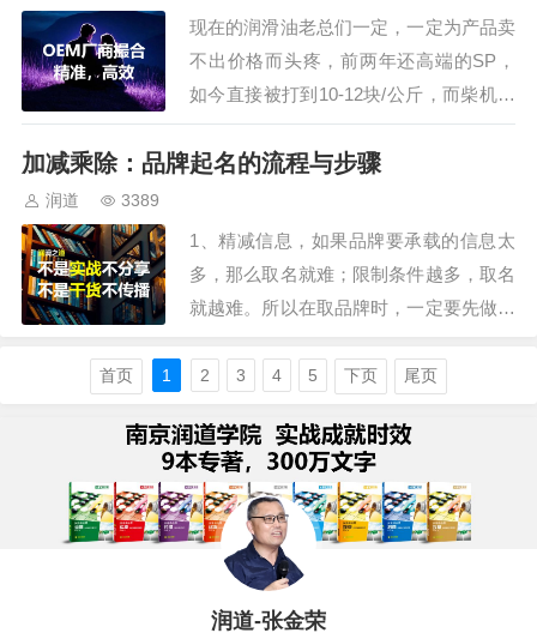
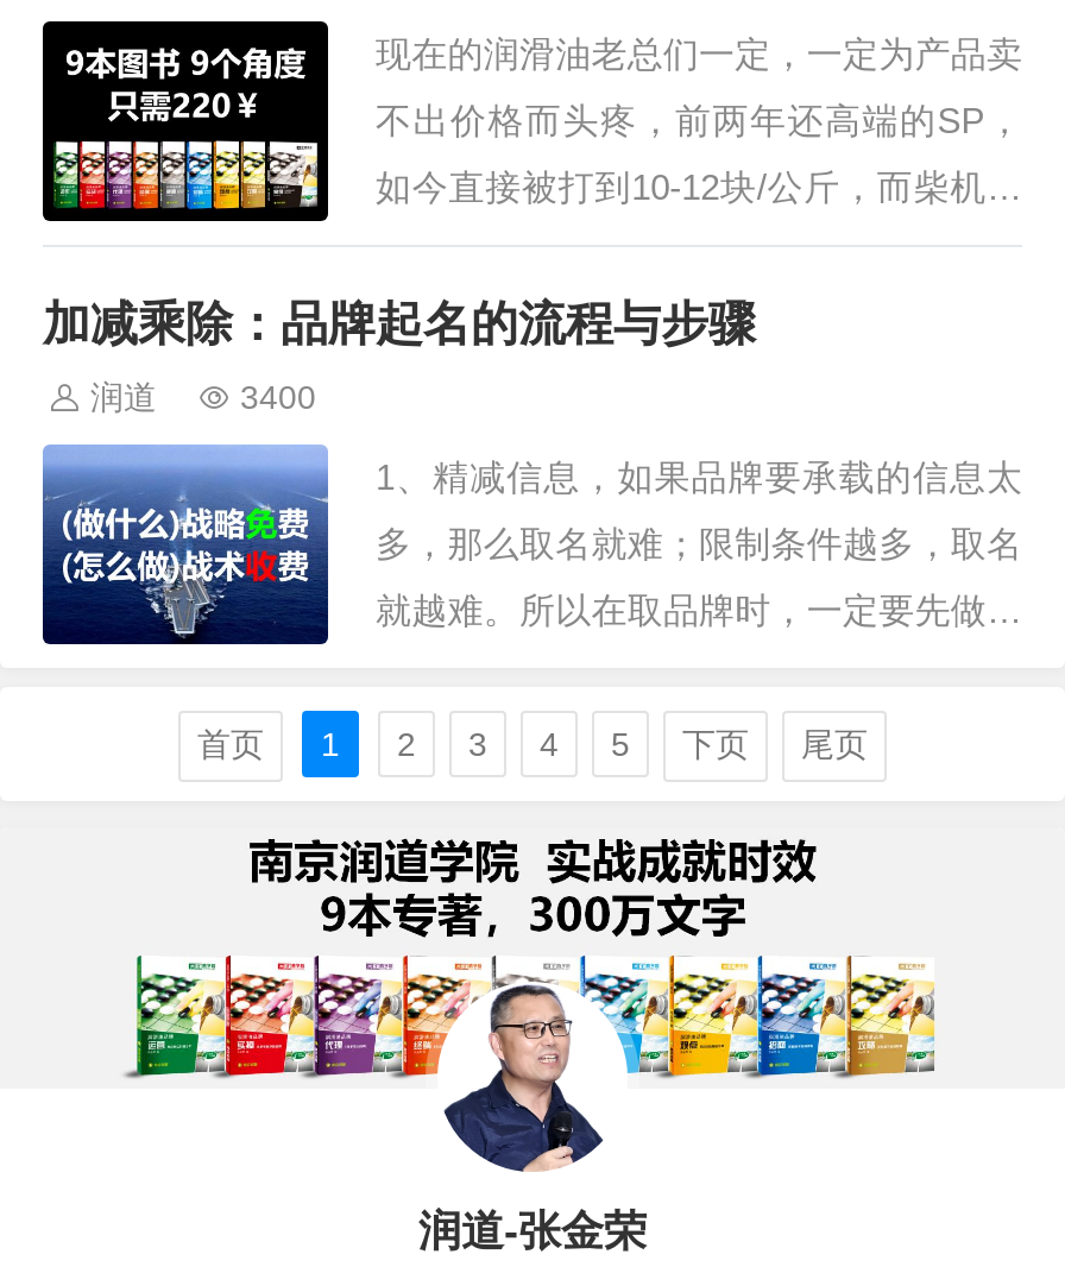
[20,10,167,111] [image] -> [40,19,330,221] [image]
[121,191,159,210] 3389 -> [240,378,316,416] 3400
[20,223,167,325] [image] -> [40,445,330,644] [image]

